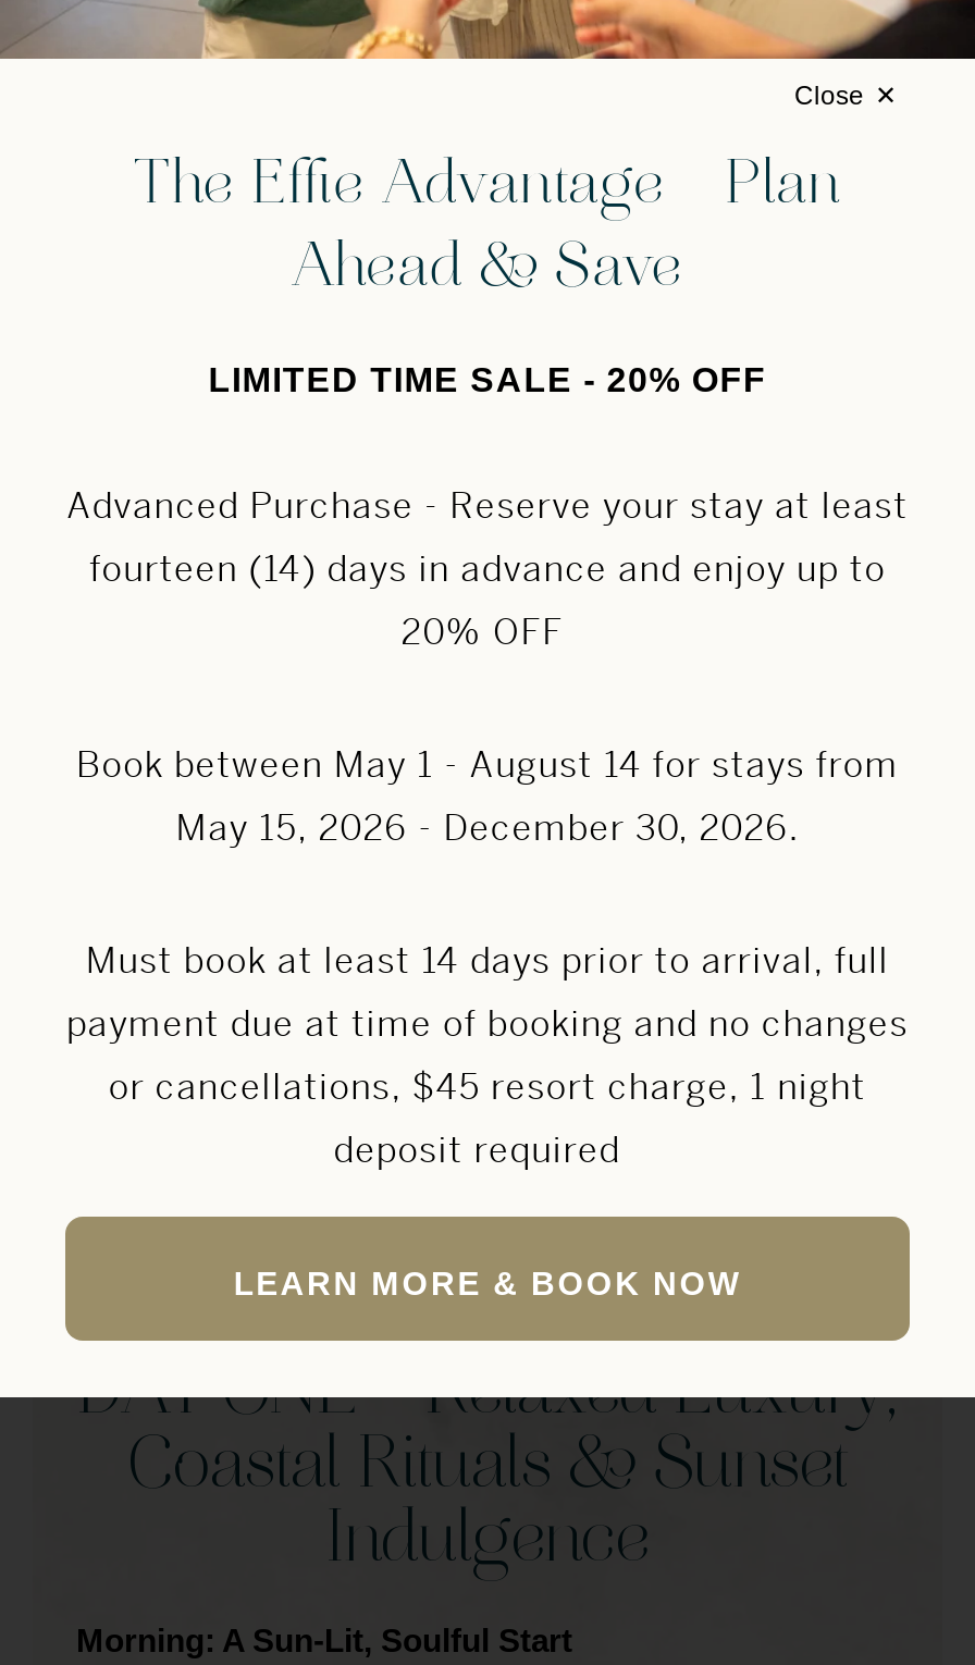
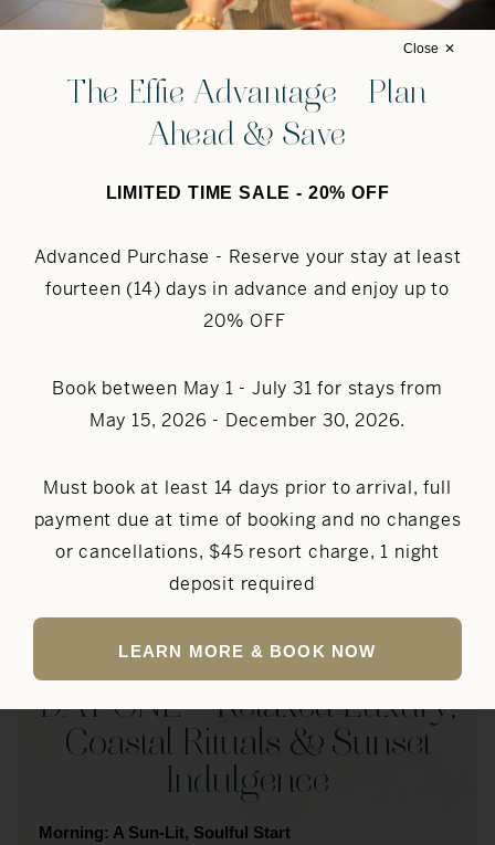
[76,742,899,787] Book between May 1 - August 14 for stays from -> [52,376,443,400] Book between May 1 - July 31 for stays from

